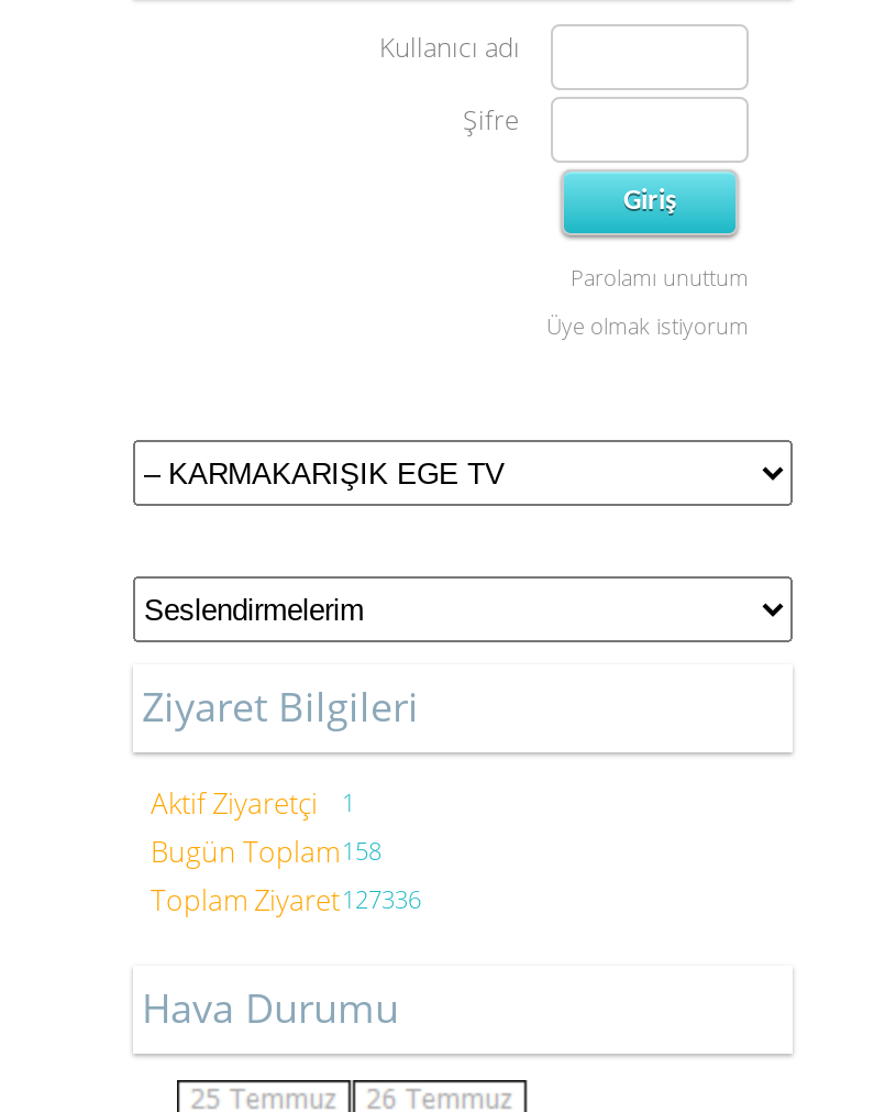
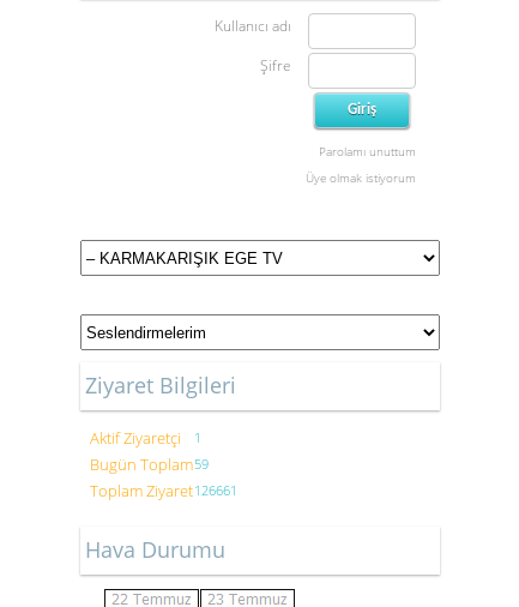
[151,832,381,871] Bugün Toplam158 -> [90,453,209,475] Bugün Toplam59
[151,880,421,920] Toplam Ziyaret127336 -> [90,480,237,501] Toplam Ziyaret126661

